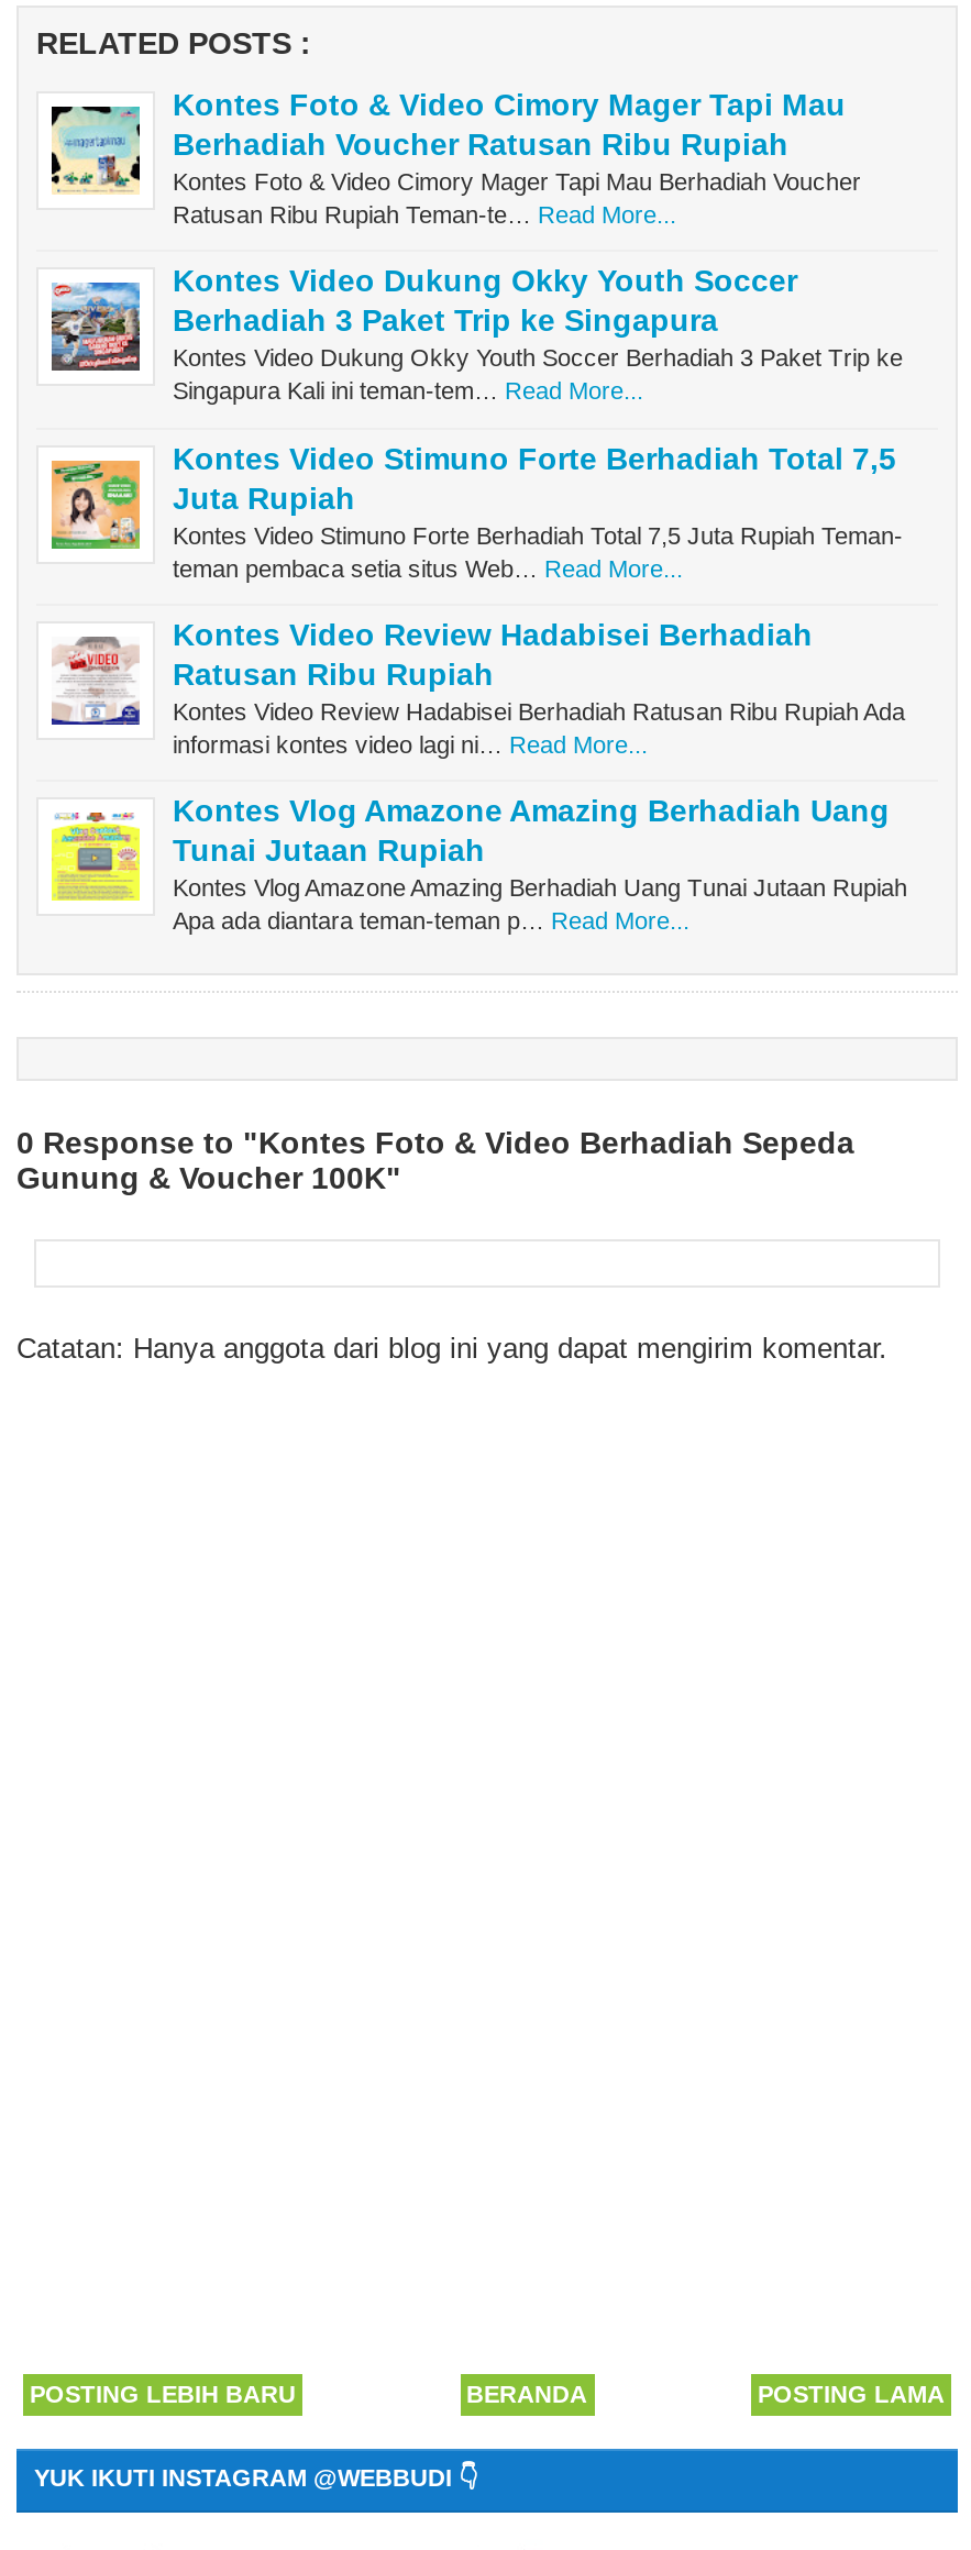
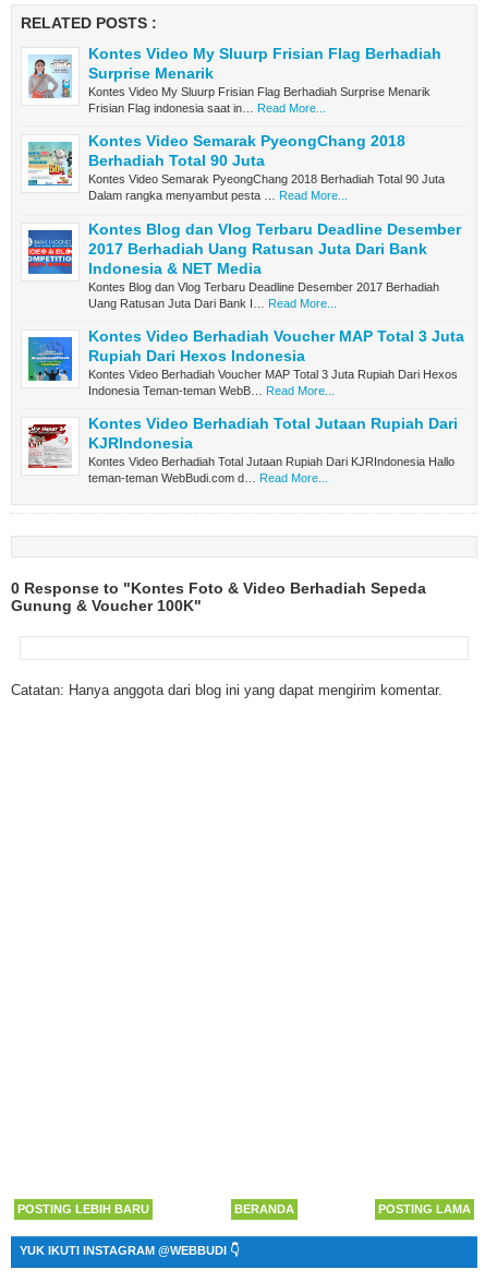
[49,87,861,228] [image] | Kontes Foto & Video Cimory Mager Tapi Mau | Berhadiah Voucher Ratusan Ribu Rupiah | Kontes Foto & Video Cimory Mager Tapi Mau Berhadiah Voucher | Ratusan Ribu Rupiah Teman-te… Read More... -> [28,45,441,115] [image] | Kontes Video My Sluurp Frisian Flag Berhadiah | Surprise Menarik | Kontes Video My Sluurp Frisian Flag Berhadiah Surprise Menarik | Frisian Flag indonesia saat in… Read More...
[49,264,903,404] [image] | Kontes Video Dukung Okky Youth Soccer | Berhadiah 3 Paket Trip ke Singapura | Kontes Video Dukung Okky Youth Soccer Berhadiah 3 Paket Trip ke | Singapura Kali ini teman-tem… Read More... -> [28,132,445,202] [image] | Kontes Video Semarak PyeongChang 2018 | Berhadiah Total 90 Juta | Kontes Video Semarak PyeongChang 2018 Berhadiah Total 90 Juta | Dalam rangka menyambut pesta … Read More...
[49,440,903,581] [image] | Kontes Video Stimuno Forte Berhadiah Total 7,5 | Juta Rupiah | Kontes Video Stimuno Forte Berhadiah Total 7,5 Juta Rupiah Teman- | teman pembaca setia situs Web… Read More... -> [27,220,461,310] [image] | Kontes Blog dan Vlog Terbaru Deadline Desember | 2017 Berhadiah Uang Ratusan Juta Dari Bank | Indonesia & NET Media | Kontes Blog dan Vlog Terbaru Deadline Desember 2017 Berhadiah | Uang Ratusan Juta Dari Bank I… Read More...
[52,617,905,757] [image] | Kontes Video Review Hadabisei Berhadiah | Ratusan Ribu Rupiah | Kontes Video Review Hadabisei Berhadiah Ratusan Ribu Rupiah Ada | informasi kontes video lagi ni… Read More... -> [27,327,464,397] [image] | Kontes Video Berhadiah Voucher MAP Total 3 Juta | Rupiah Dari Hexos Indonesia | Kontes Video Berhadiah Voucher MAP Total 3 Juta Rupiah Dari Hexos | Indonesia Teman-teman WebB… Read More...
[49,793,907,934] [image] | Kontes Vlog Amazone Amazing Berhadiah Uang | Tunai Jutaan Rupiah | Kontes Vlog Amazone Amazing Berhadiah Uang Tunai Jutaan Rupiah | Apa ada diantara teman-teman p… Read More... -> [27,415,458,485] [image] | Kontes Video Berhadiah Total Jutaan Rupiah Dari | KJRIndonesia | Kontes Video Berhadiah Total Jutaan Rupiah Dari KJRIndonesia Hallo | teman-teman WebBudi.com d… Read More...

